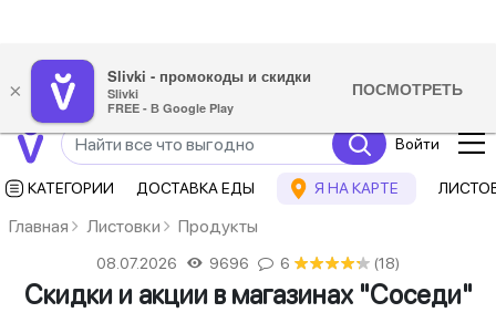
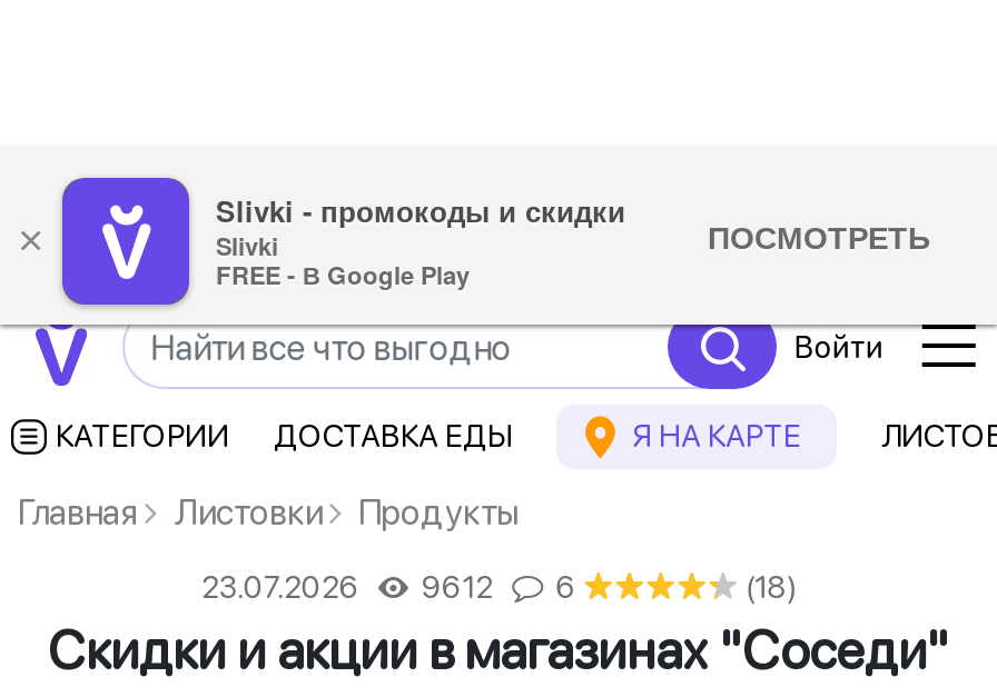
[97,254,181,272] 08.07.2026 -> [201,569,366,605] 23.07.2026
[209,254,252,272] 9696 -> [422,569,500,605] 9612

